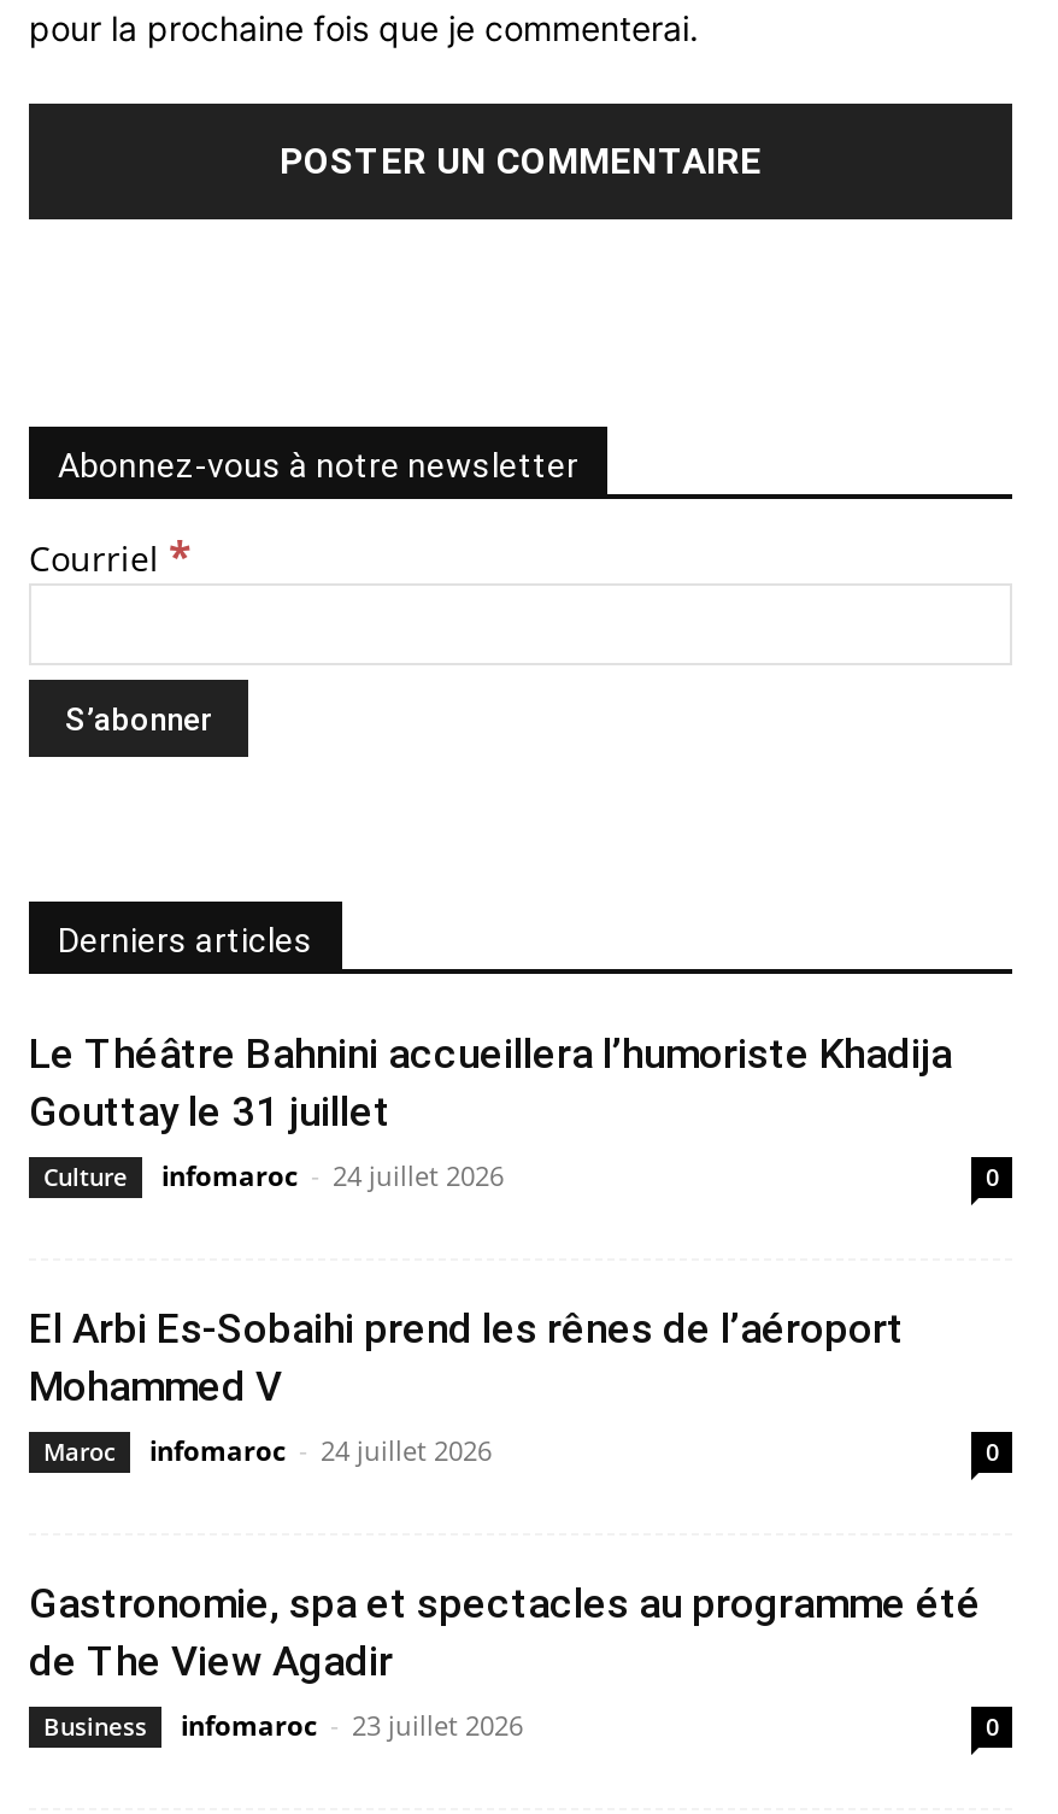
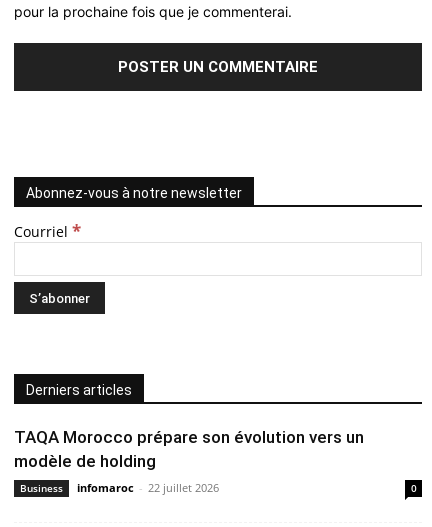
[29,1030,1000,1686] Le Théâtre Bahnini accueillera l’humoriste Khadija | Gouttay le 31 juillet | Culture | infomaroc - 24 juillet 2026 | 0 | El Arbi Es-Sobaihi prend les rênes de l’aéroport | Mohammed V | Maroc | infomaroc - 24 juillet 2026 | 0 | Gastronomie, spa et spectacles au programme été | de The View Agadir -> [14,427,364,471] TAQA Morocco prépare son évolution vers un | modèle de holding
[181,1708,523,1744] infomaroc - 23 juillet 2026 -> [77,480,219,495] infomaroc - 22 juillet 2026

